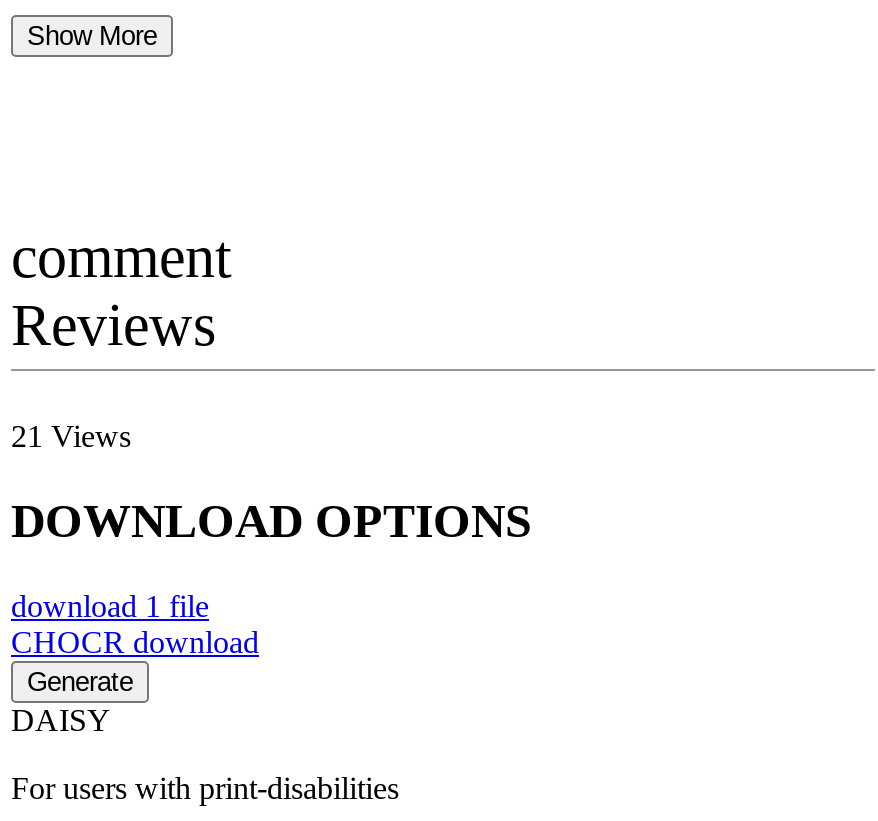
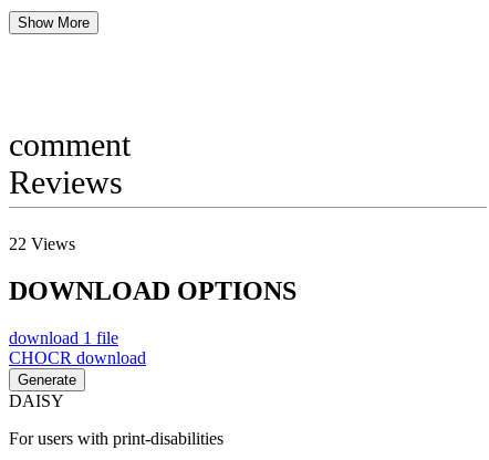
[11,420,131,454] 21 Views -> [9,235,75,254] 22 Views

